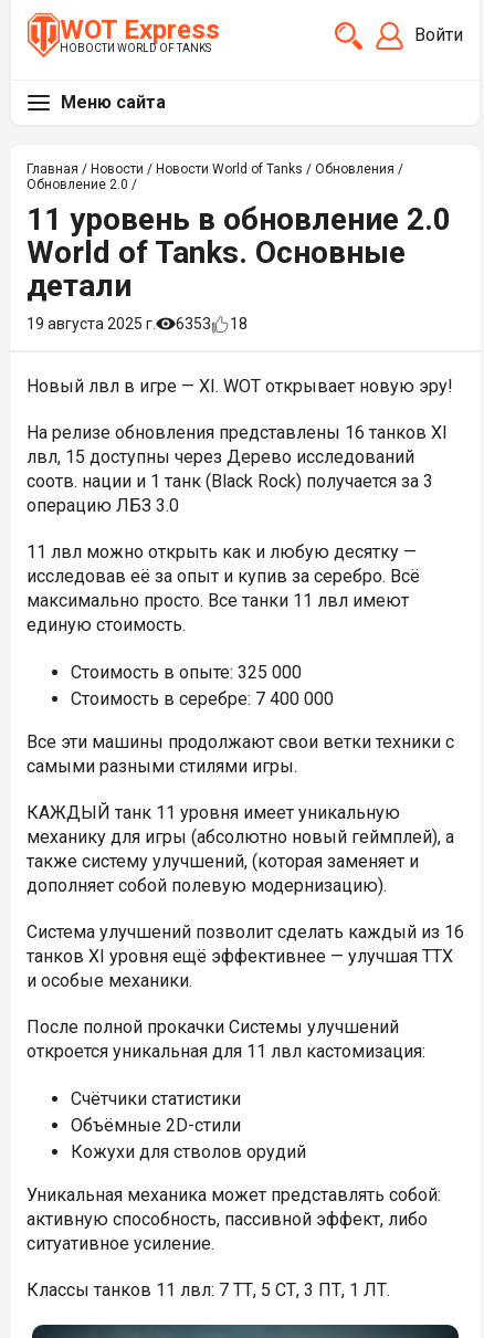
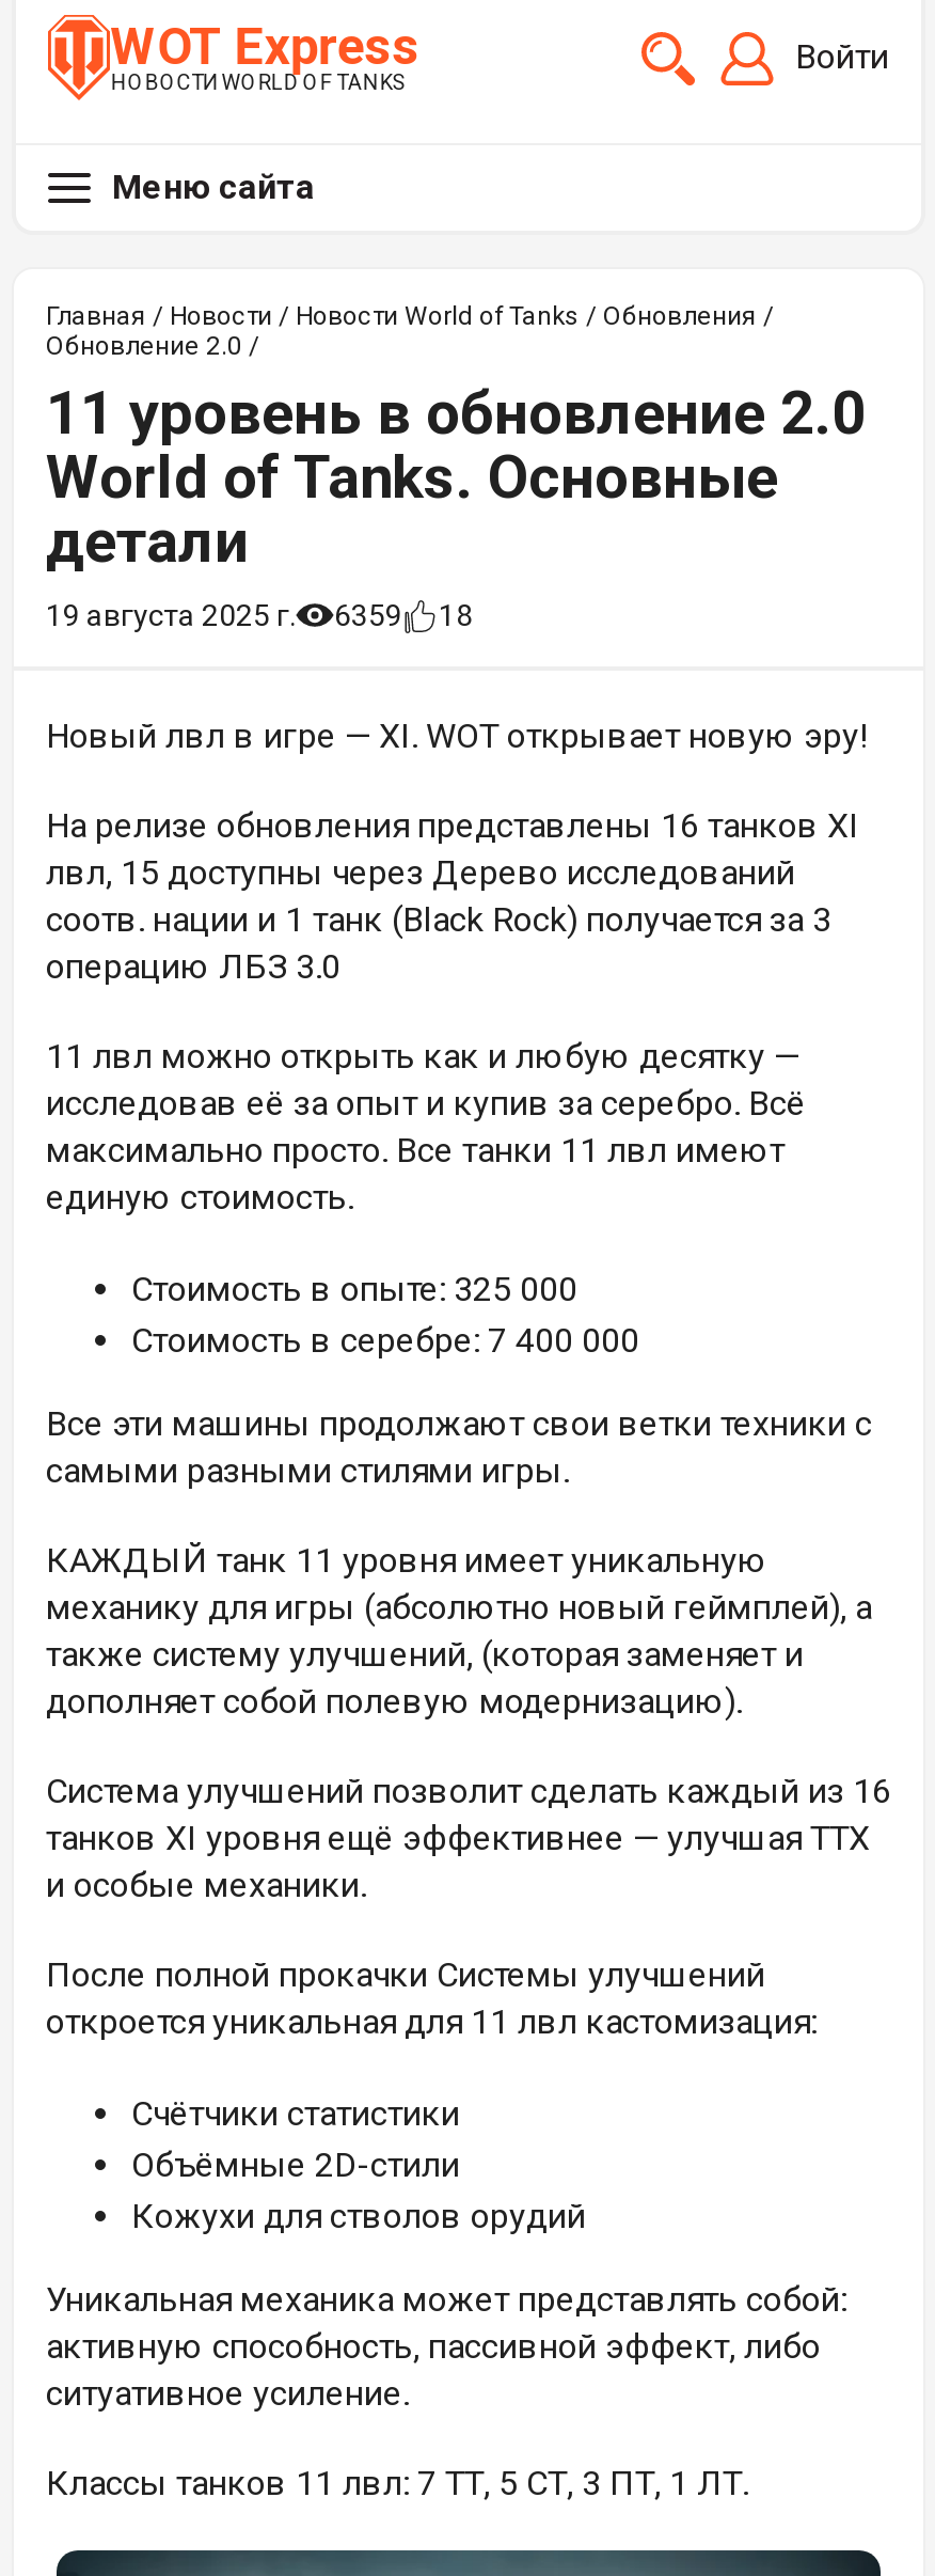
[27,315,248,333] 19 августа 2025 г. 6353 18 -> [46,598,473,632] 19 августа 2025 г. 6359 18

